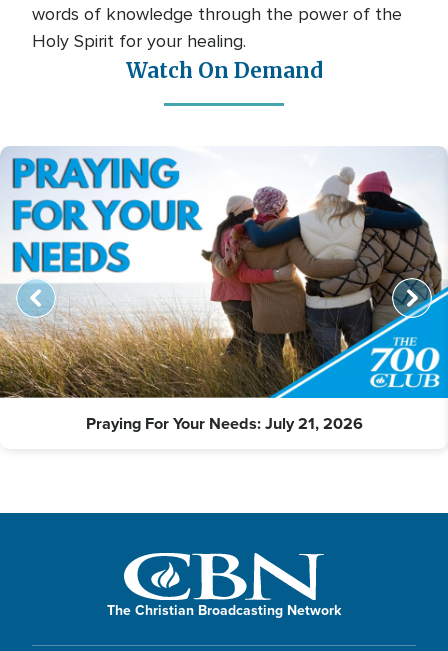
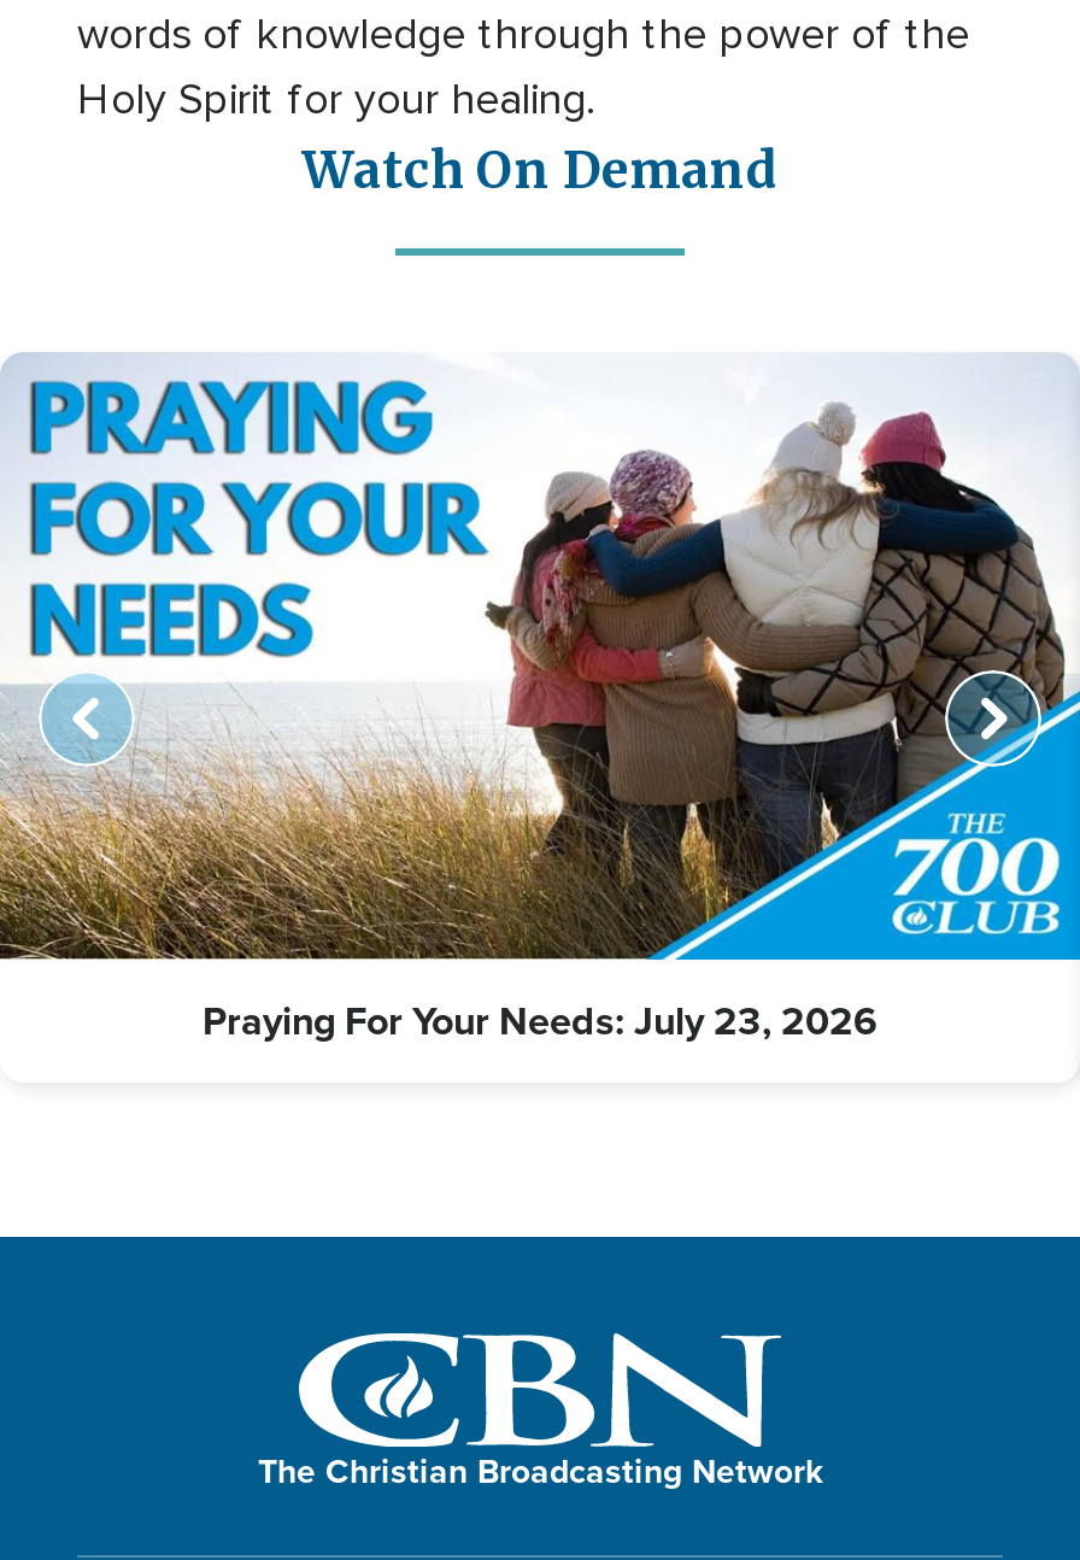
[85,411,362,435] Praying For Your Needs: July 21, 2026 -> [202,991,877,1049] Praying For Your Needs: July 23, 2026

